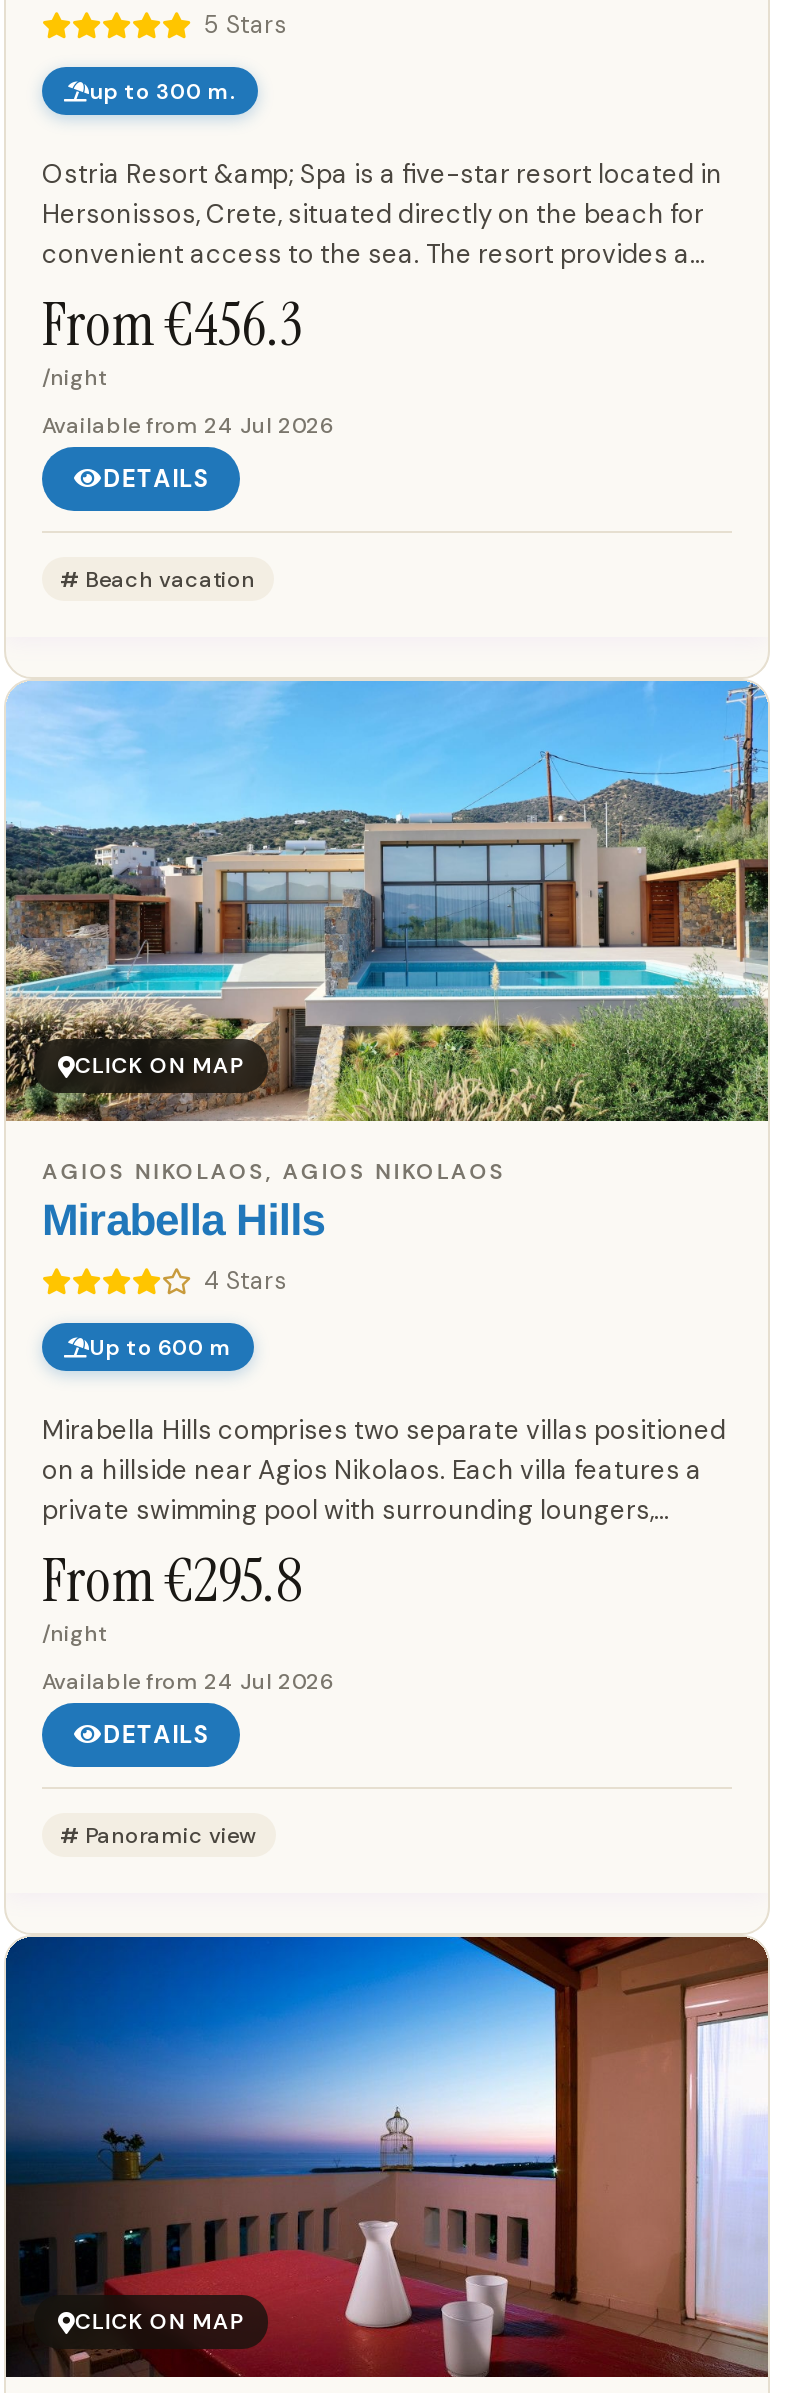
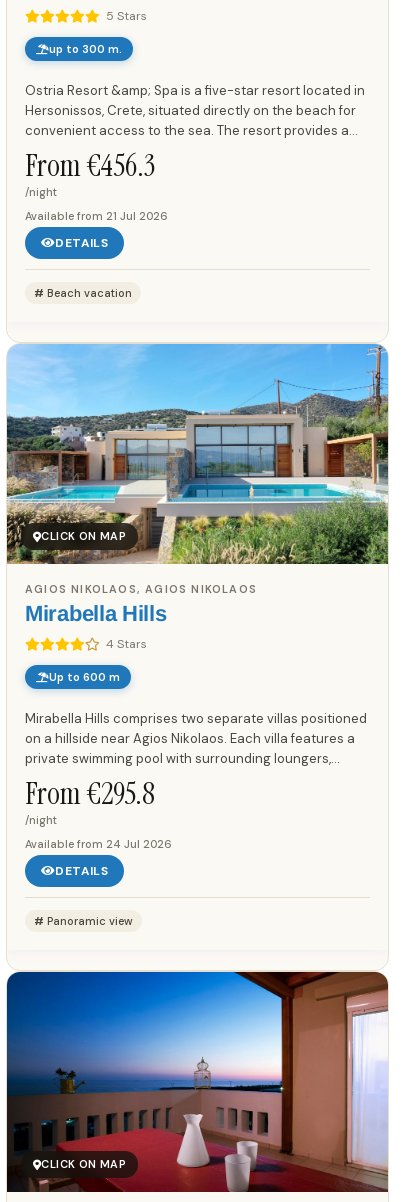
[42,411,336,439] Available from 24 Jul 2026 -> [25,209,168,223] Available from 21 Jul 2026

